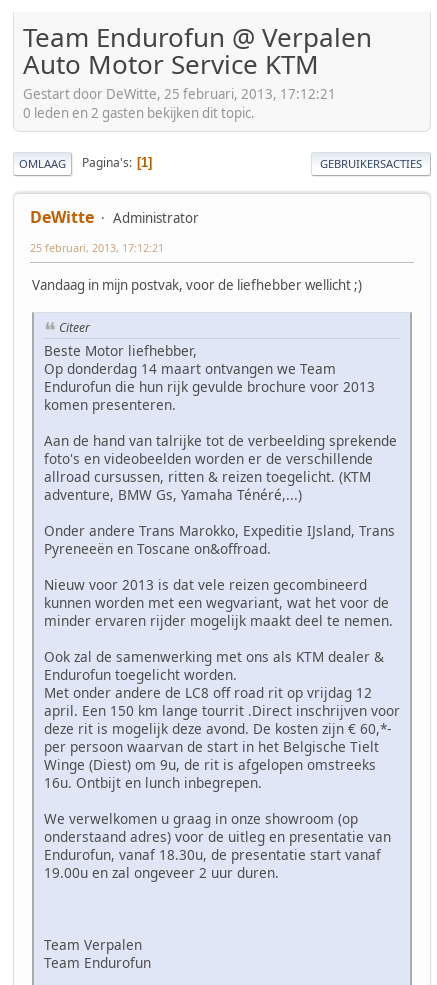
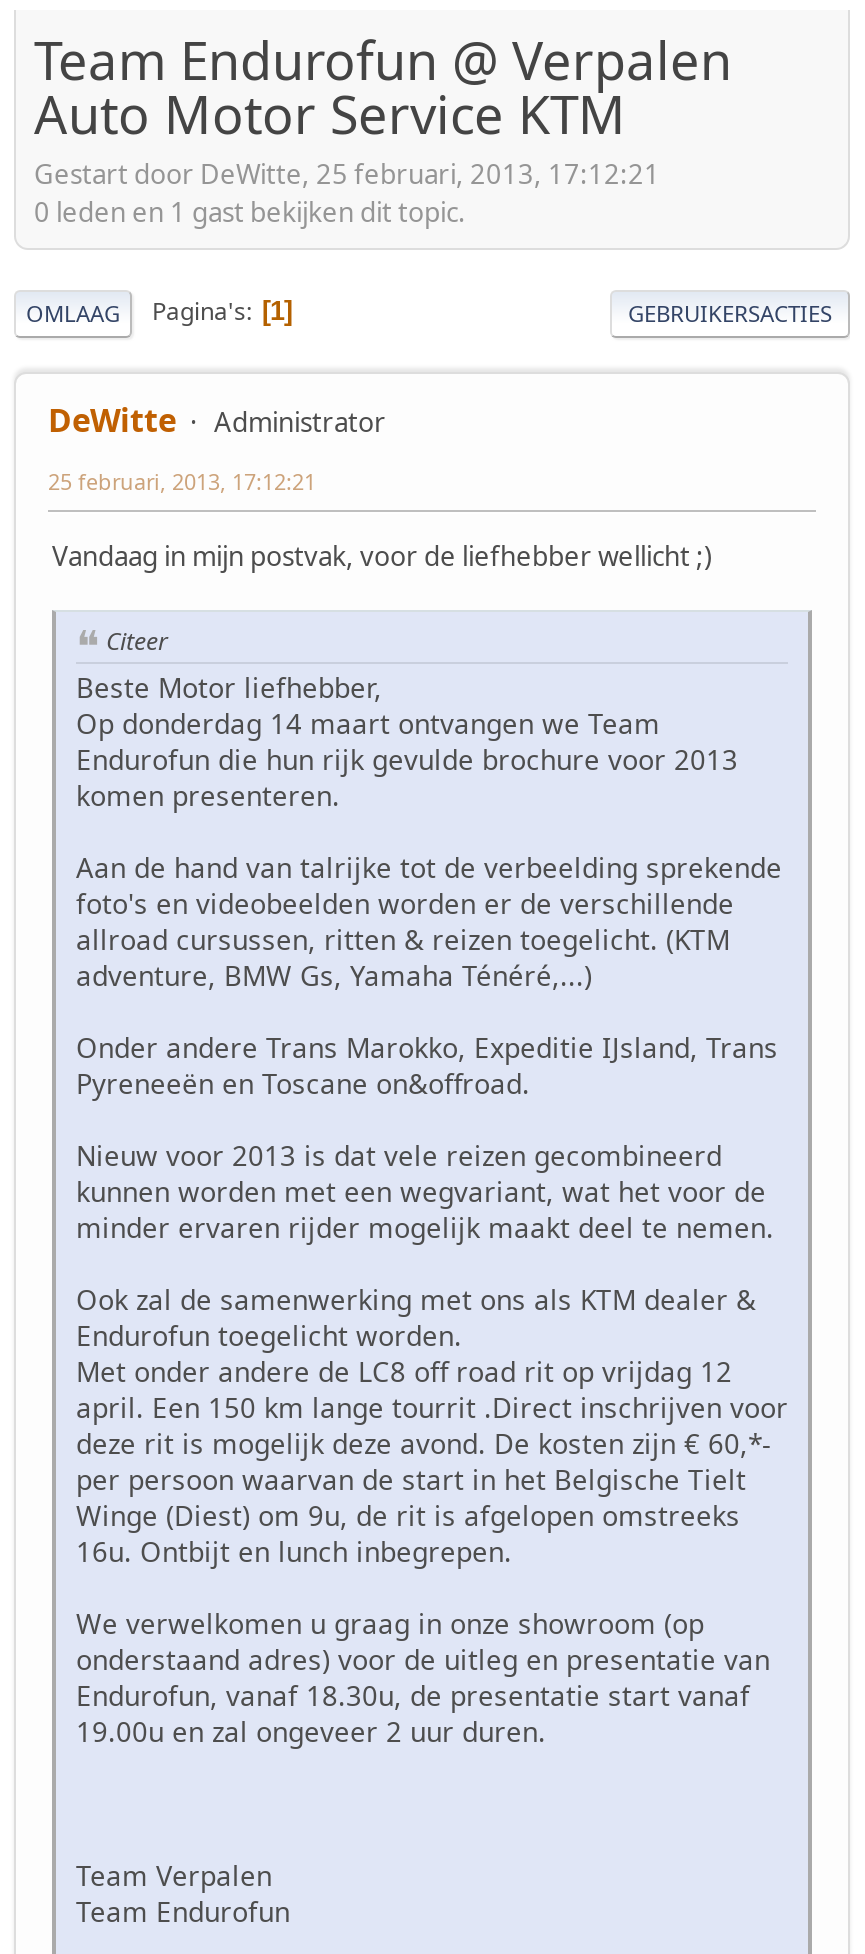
[23,104,255,122] 0 leden en 2 gasten bekijken dit topic. -> [34,193,466,229] 0 leden en 1 gast bekijken dit topic.

